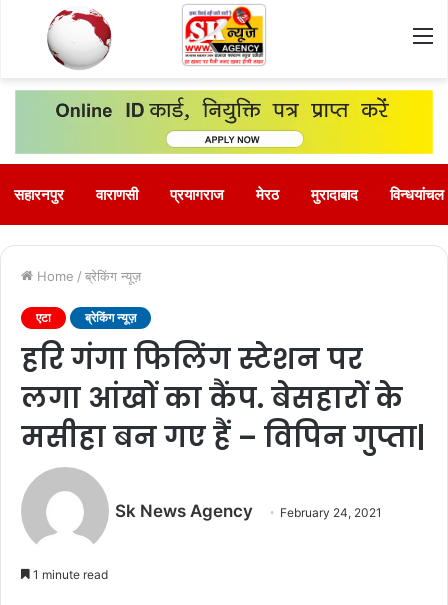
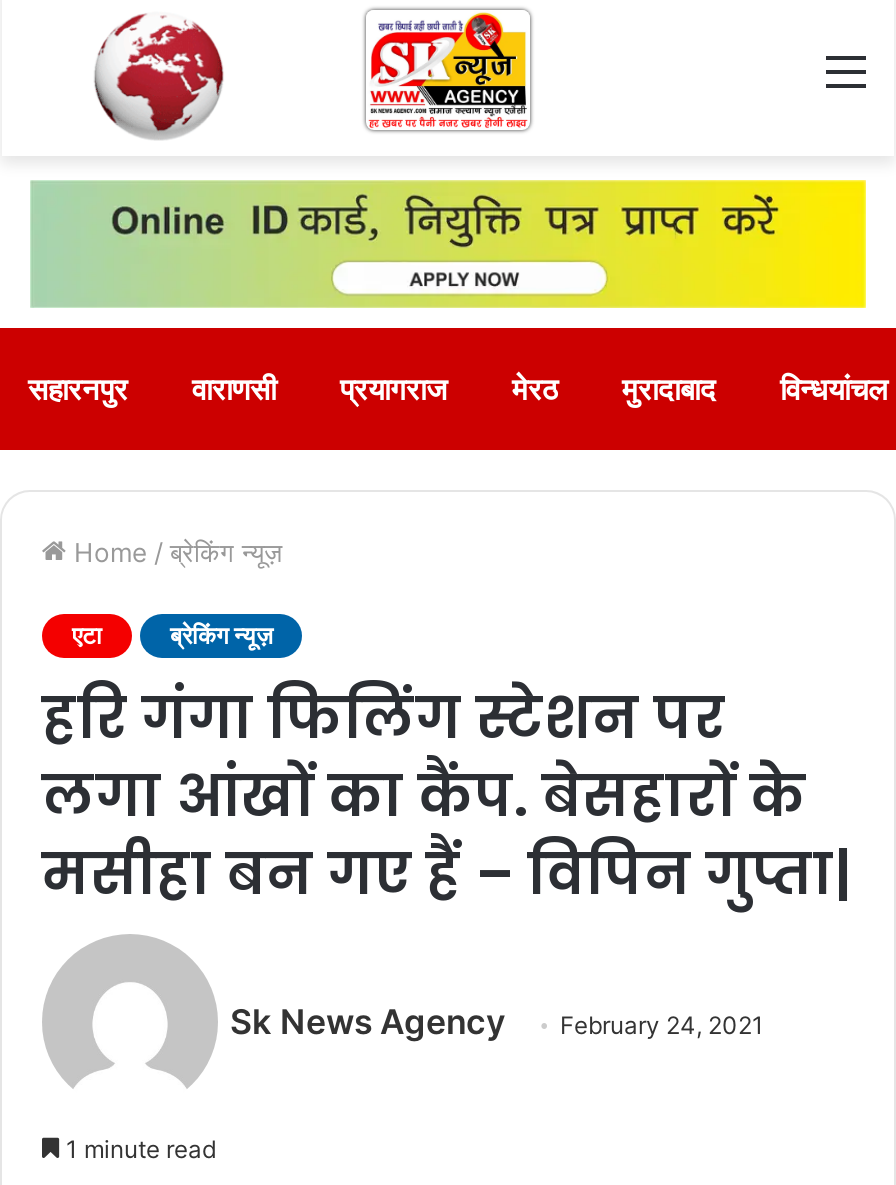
[52,8,112,65] [image] -> [116,12,222,132] [image]

